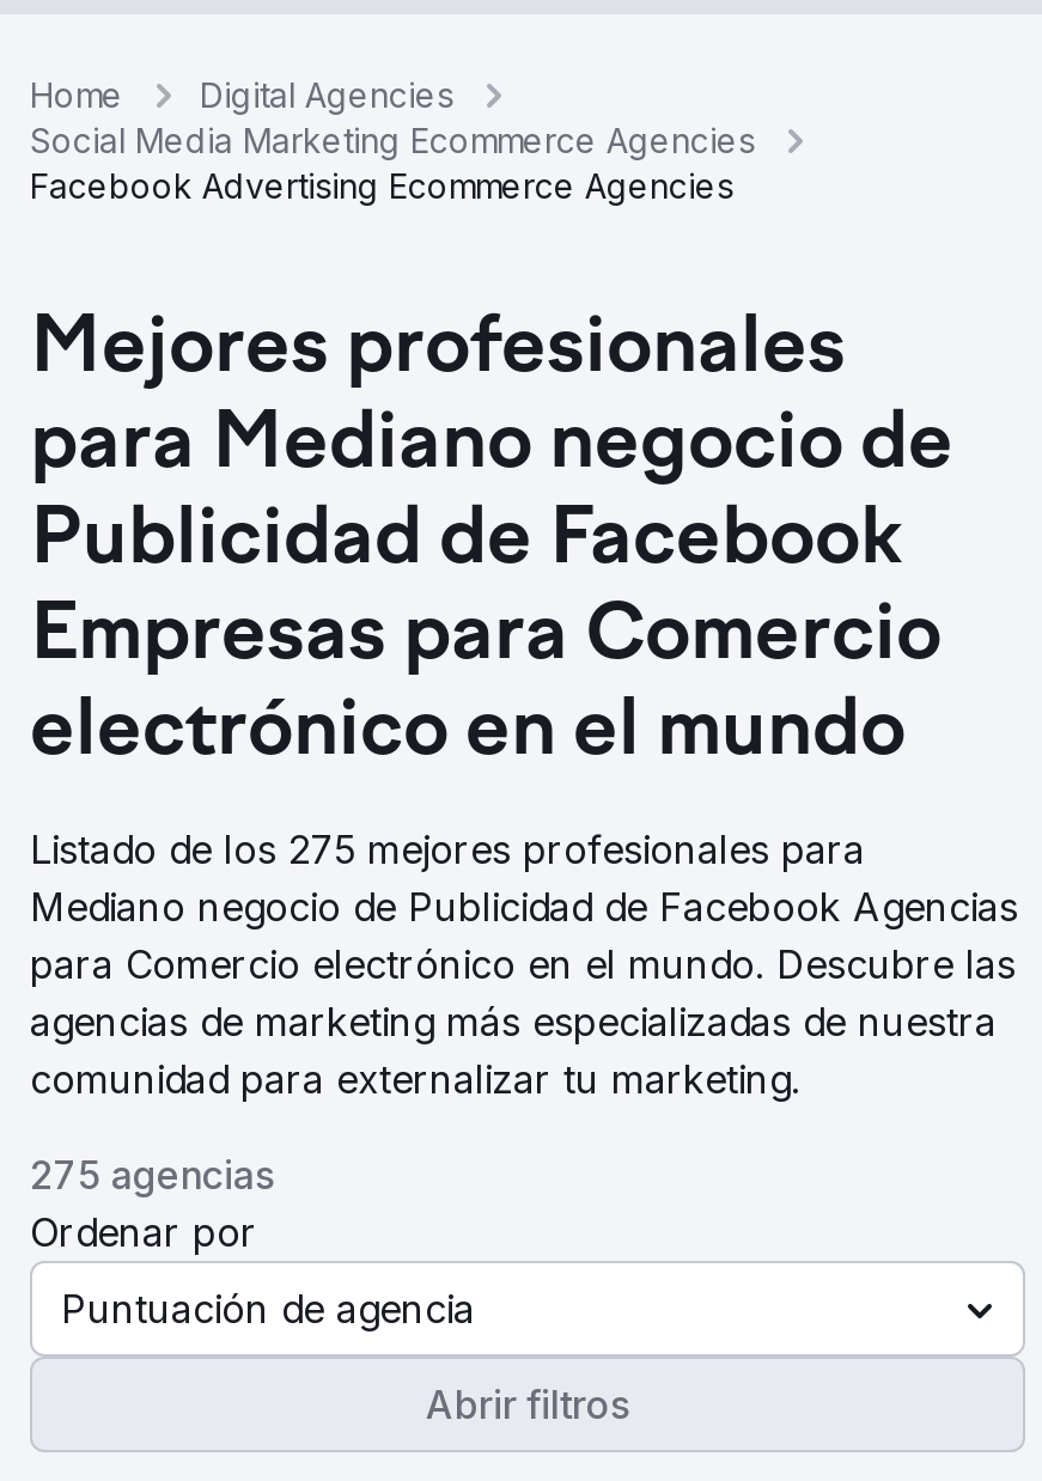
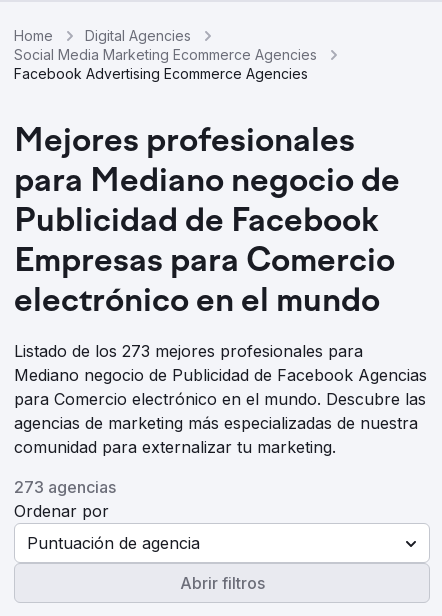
[30,825,865,873] Listado de los 275 mejores profesionales para -> [14,341,363,361] Listado de los 273 mejores profesionales para
[30,1151,274,1199] 275 agencias -> [14,477,116,497] 273 agencias

